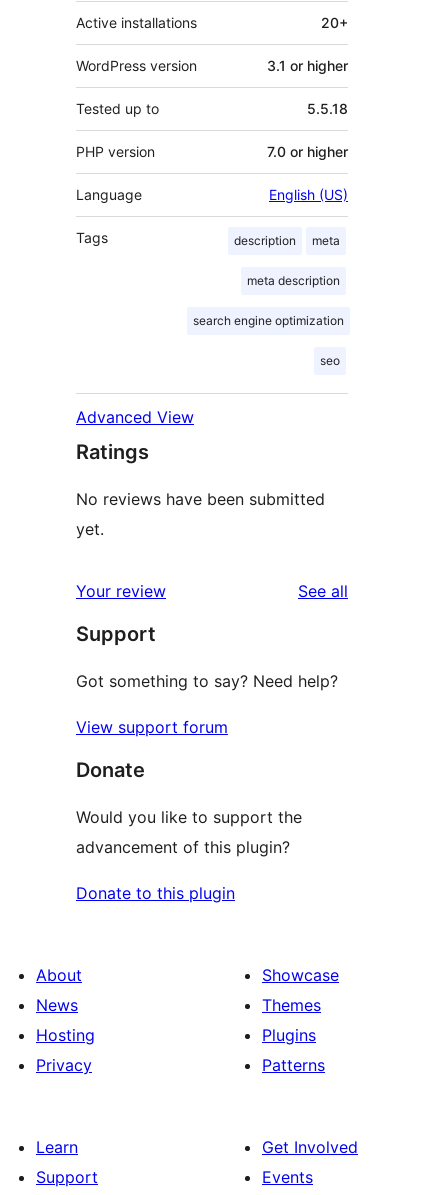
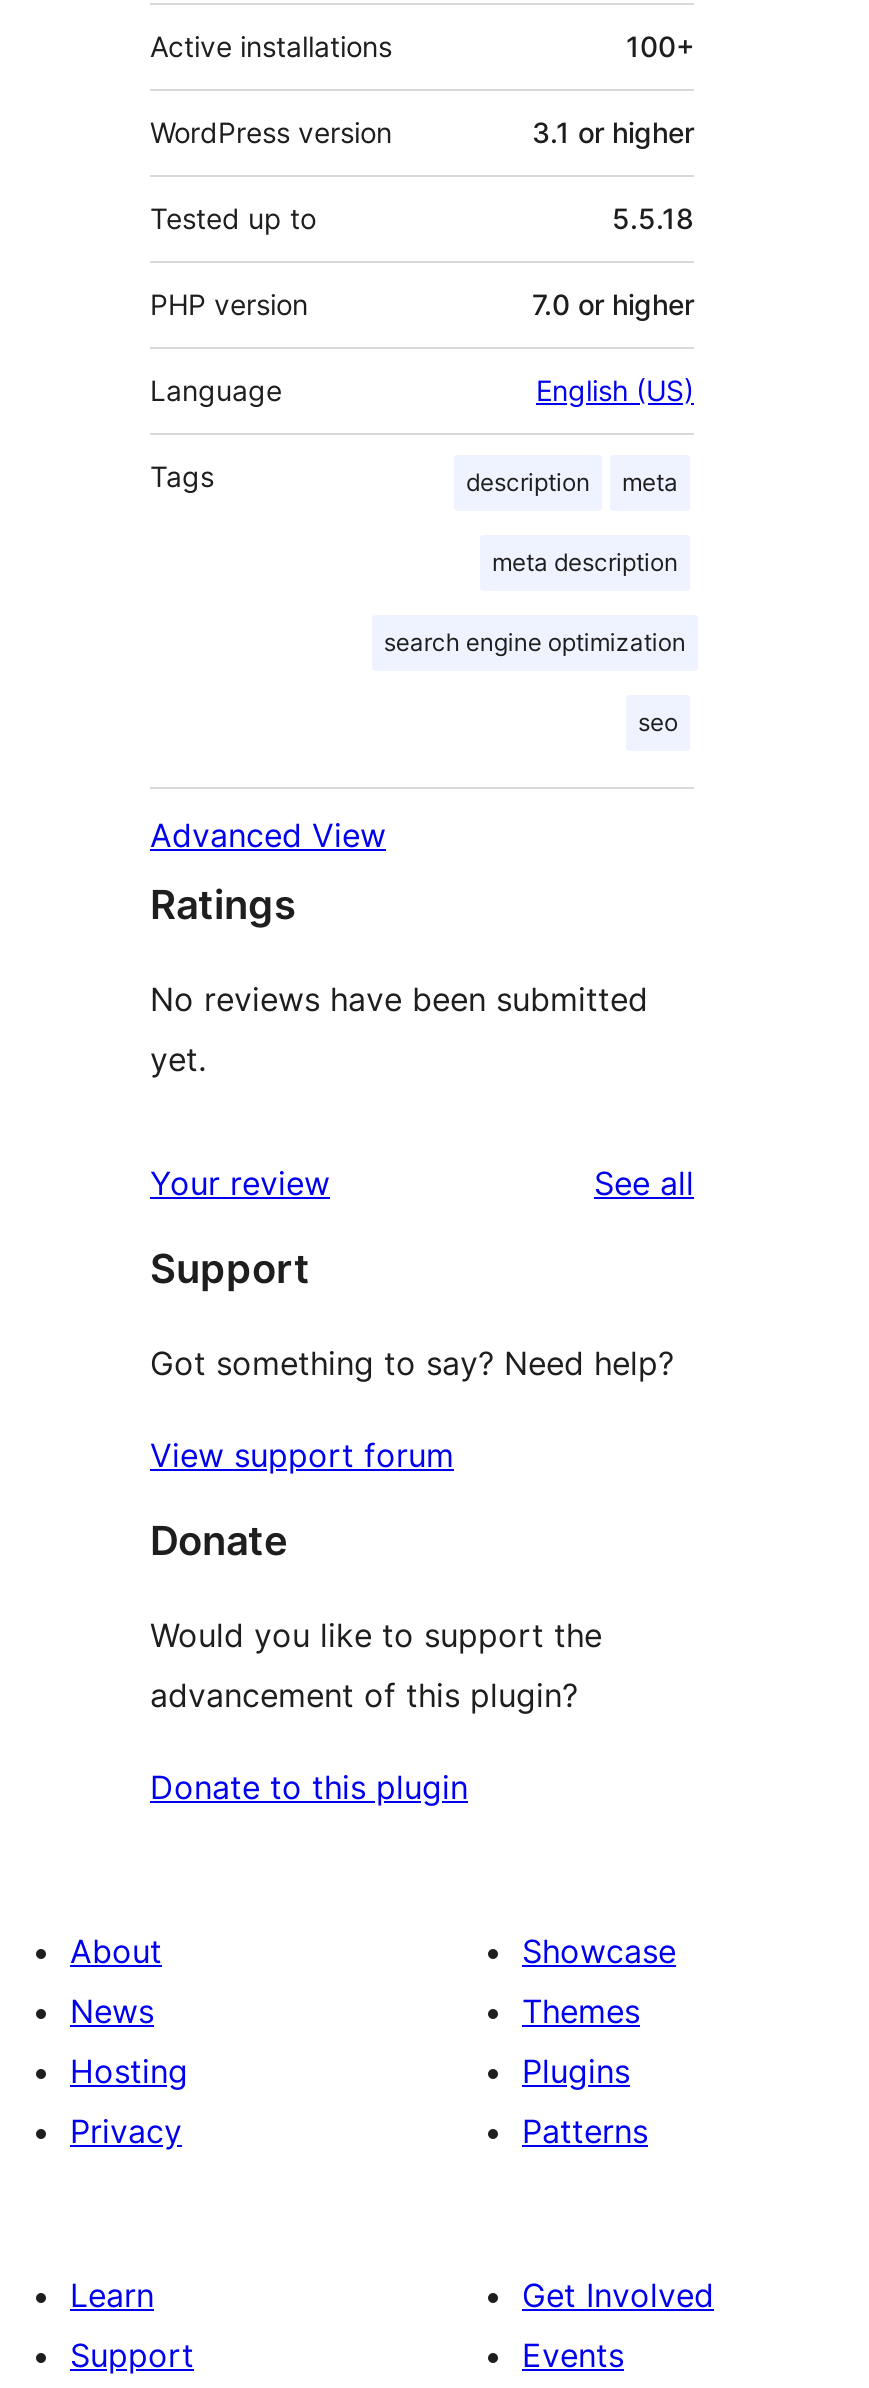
[321,14,348,31] 20+ -> [626,29,694,63] 100+

